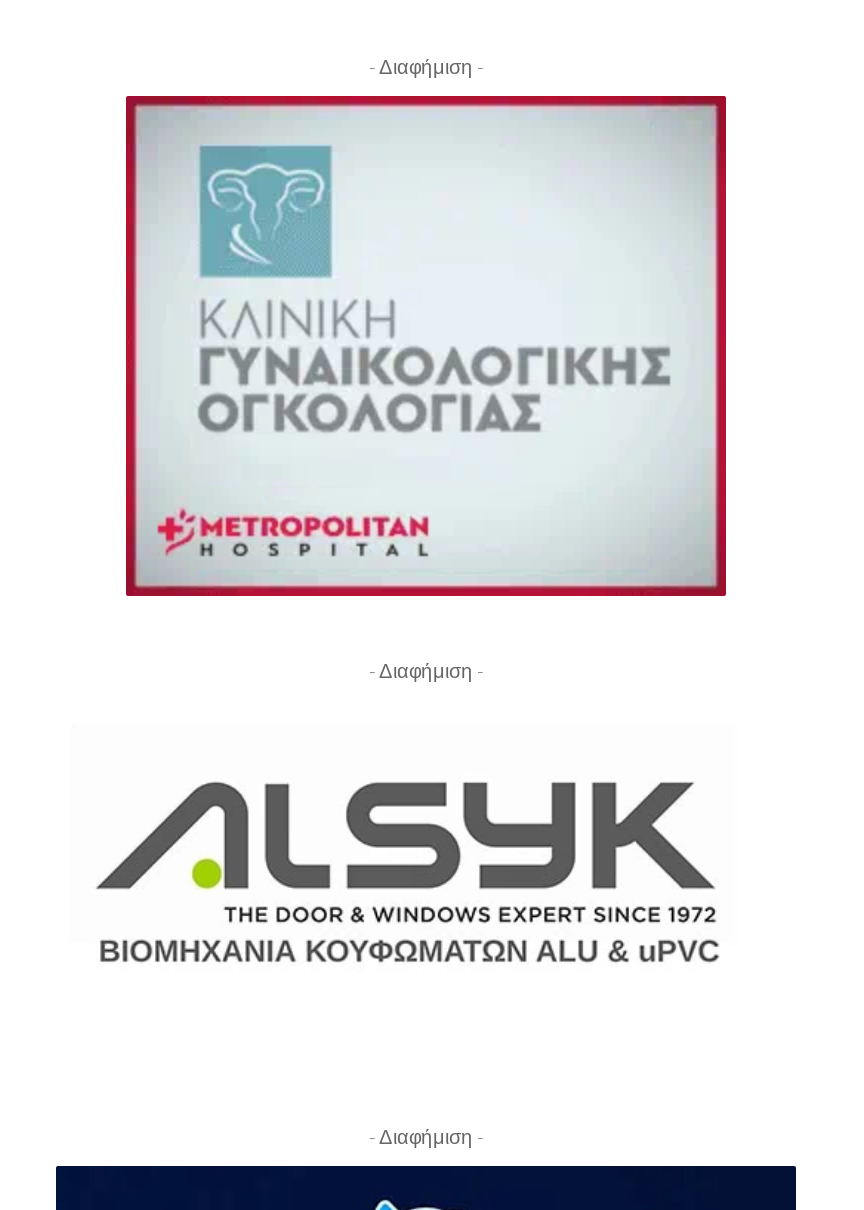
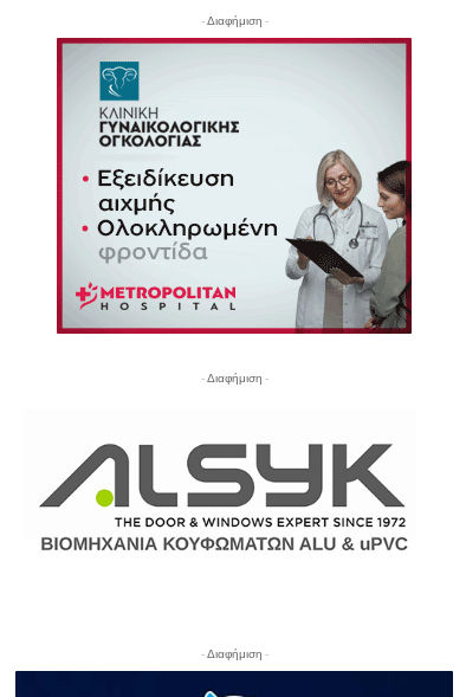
[196,136,728,596] [image] -> [82,60,413,335] [image]

